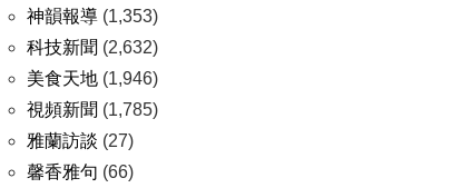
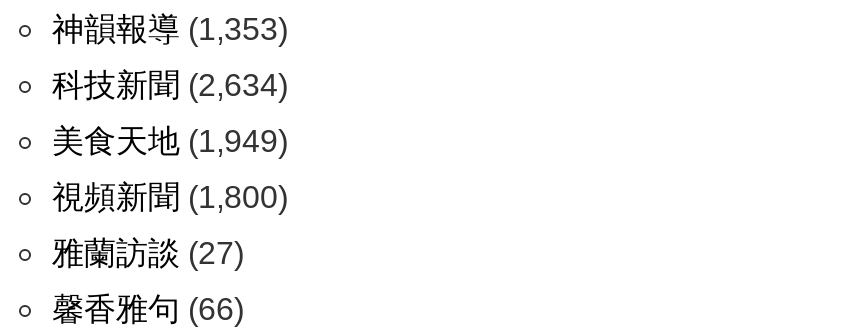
[27,38,158,57] 科技新聞(2,632) -> [52,68,288,102] 科技新聞(2,634)
[27,69,158,88] 美食天地(1,946) -> [52,124,288,158] 美食天地(1,949)
[27,100,158,119] 視頻新聞(1,785) -> [52,180,288,214] 視頻新聞(1,800)

